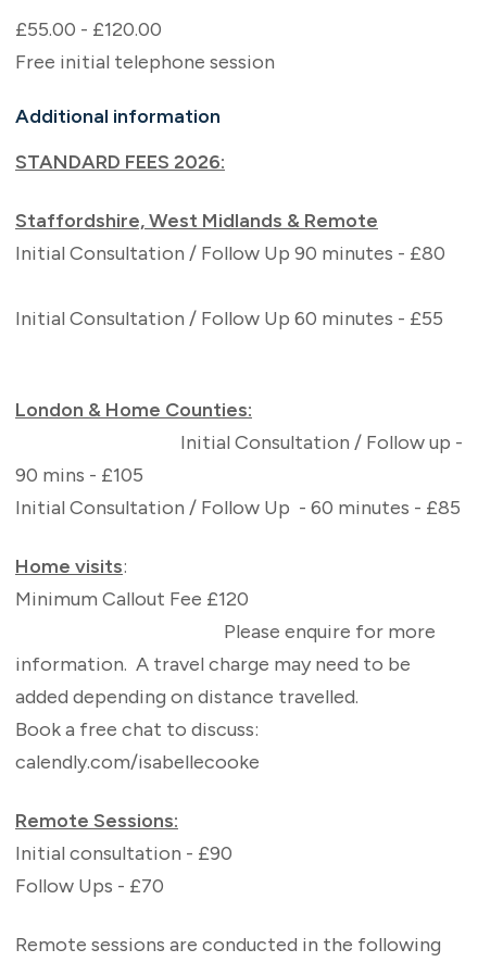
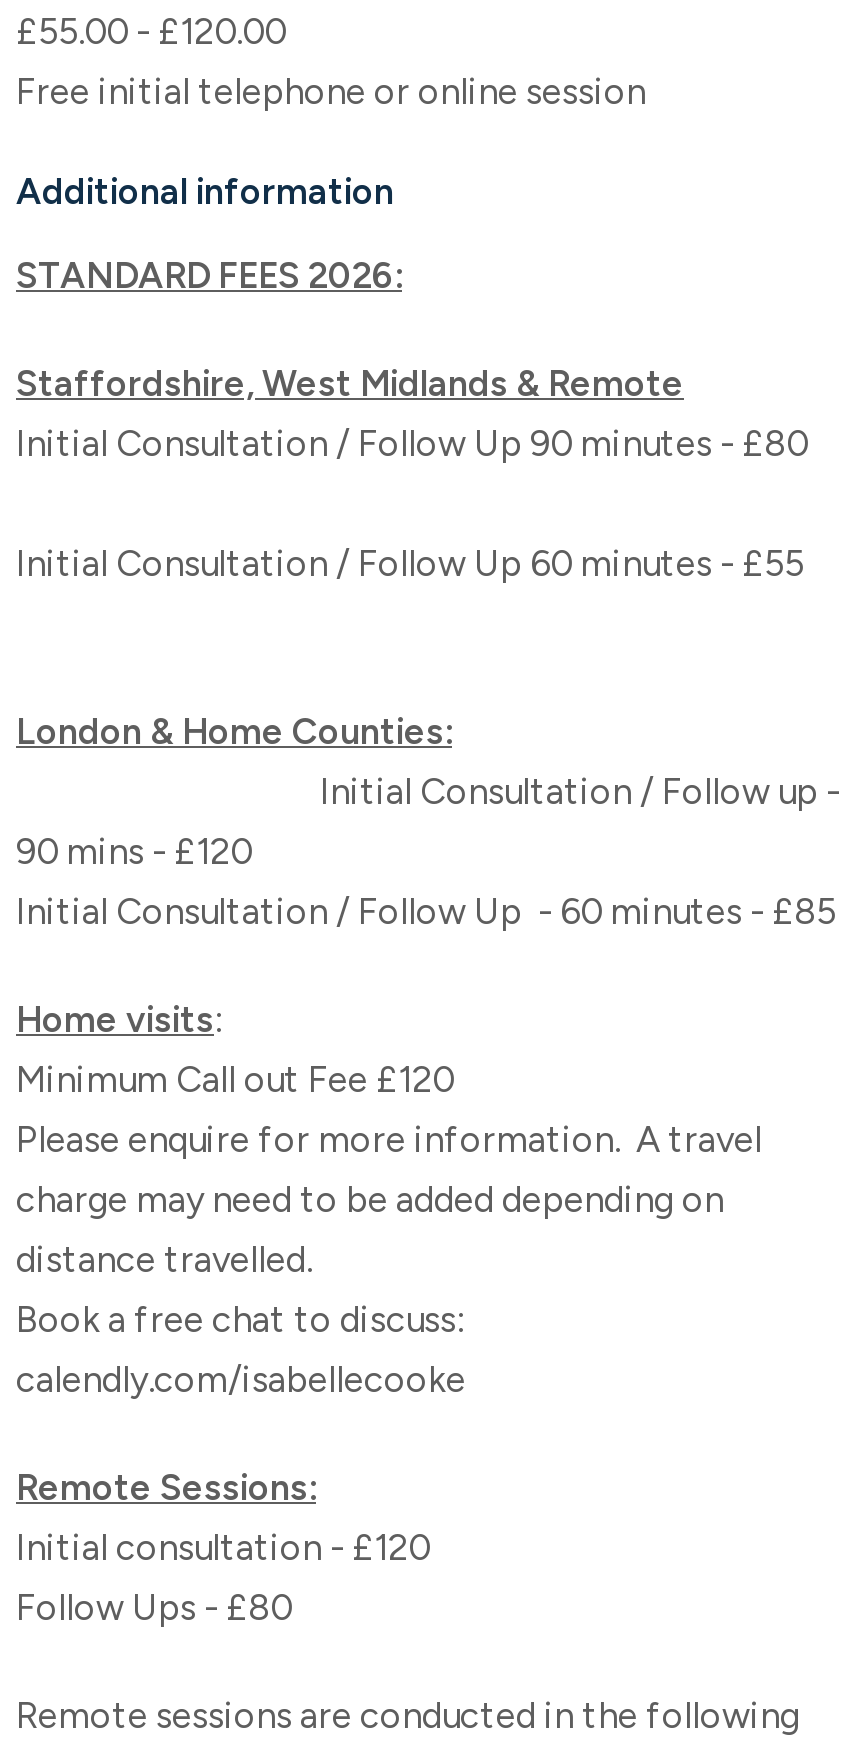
[15,50,275,74] Free initial telephone session -> [16,70,646,114] Free initial telephone or online session
[15,463,143,487] 90 mins - £105 -> [16,830,252,874] 90 mins - £120
[15,841,232,865] Initial consultation - £90 -> [16,1526,430,1570] Initial consultation - £120
[15,874,164,898] Follow Ups - £70 -> [16,1586,292,1630] Follow Ups - £80

